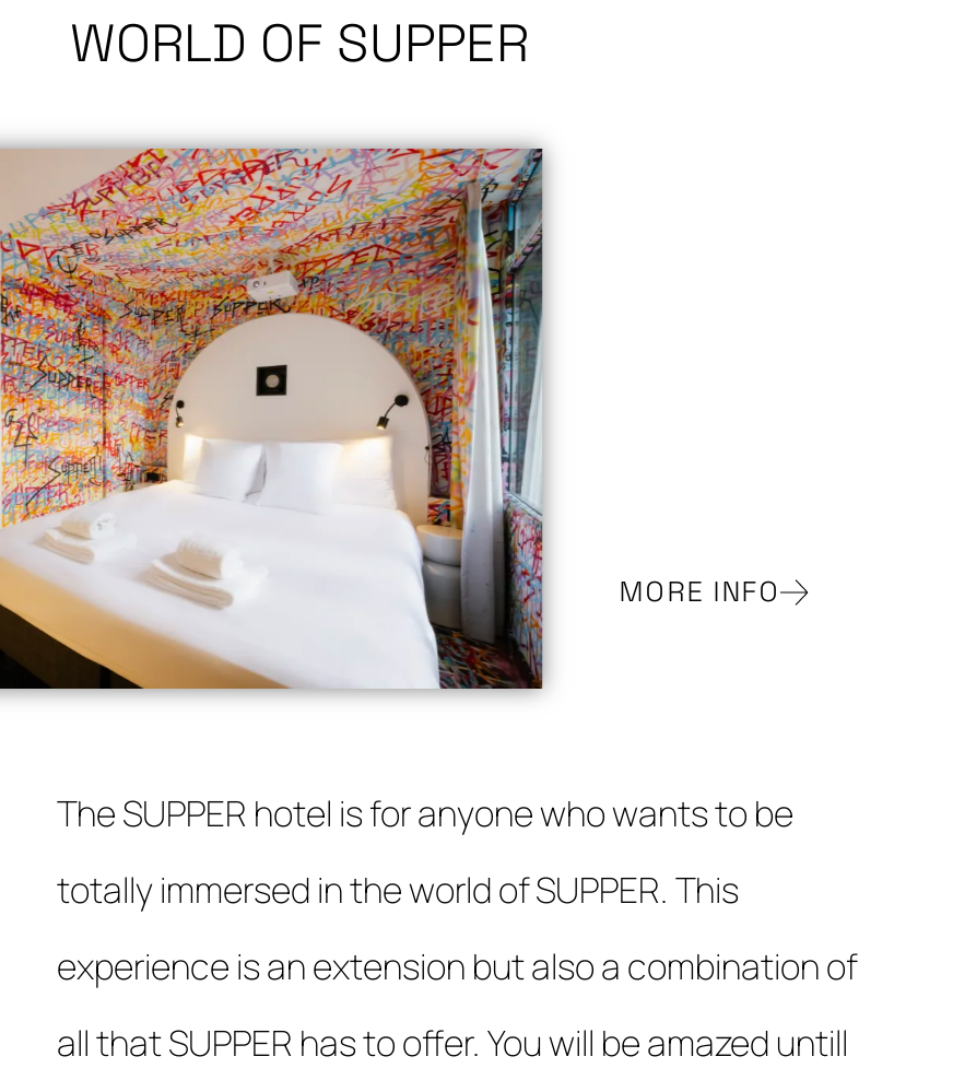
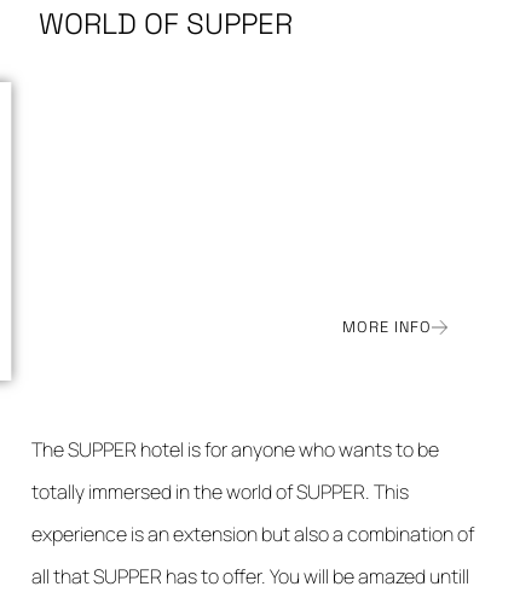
[7,140,551,697] [image] -> none

